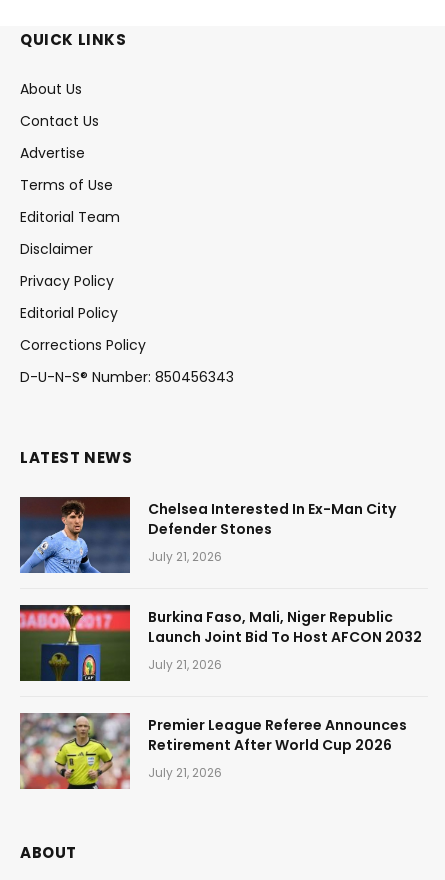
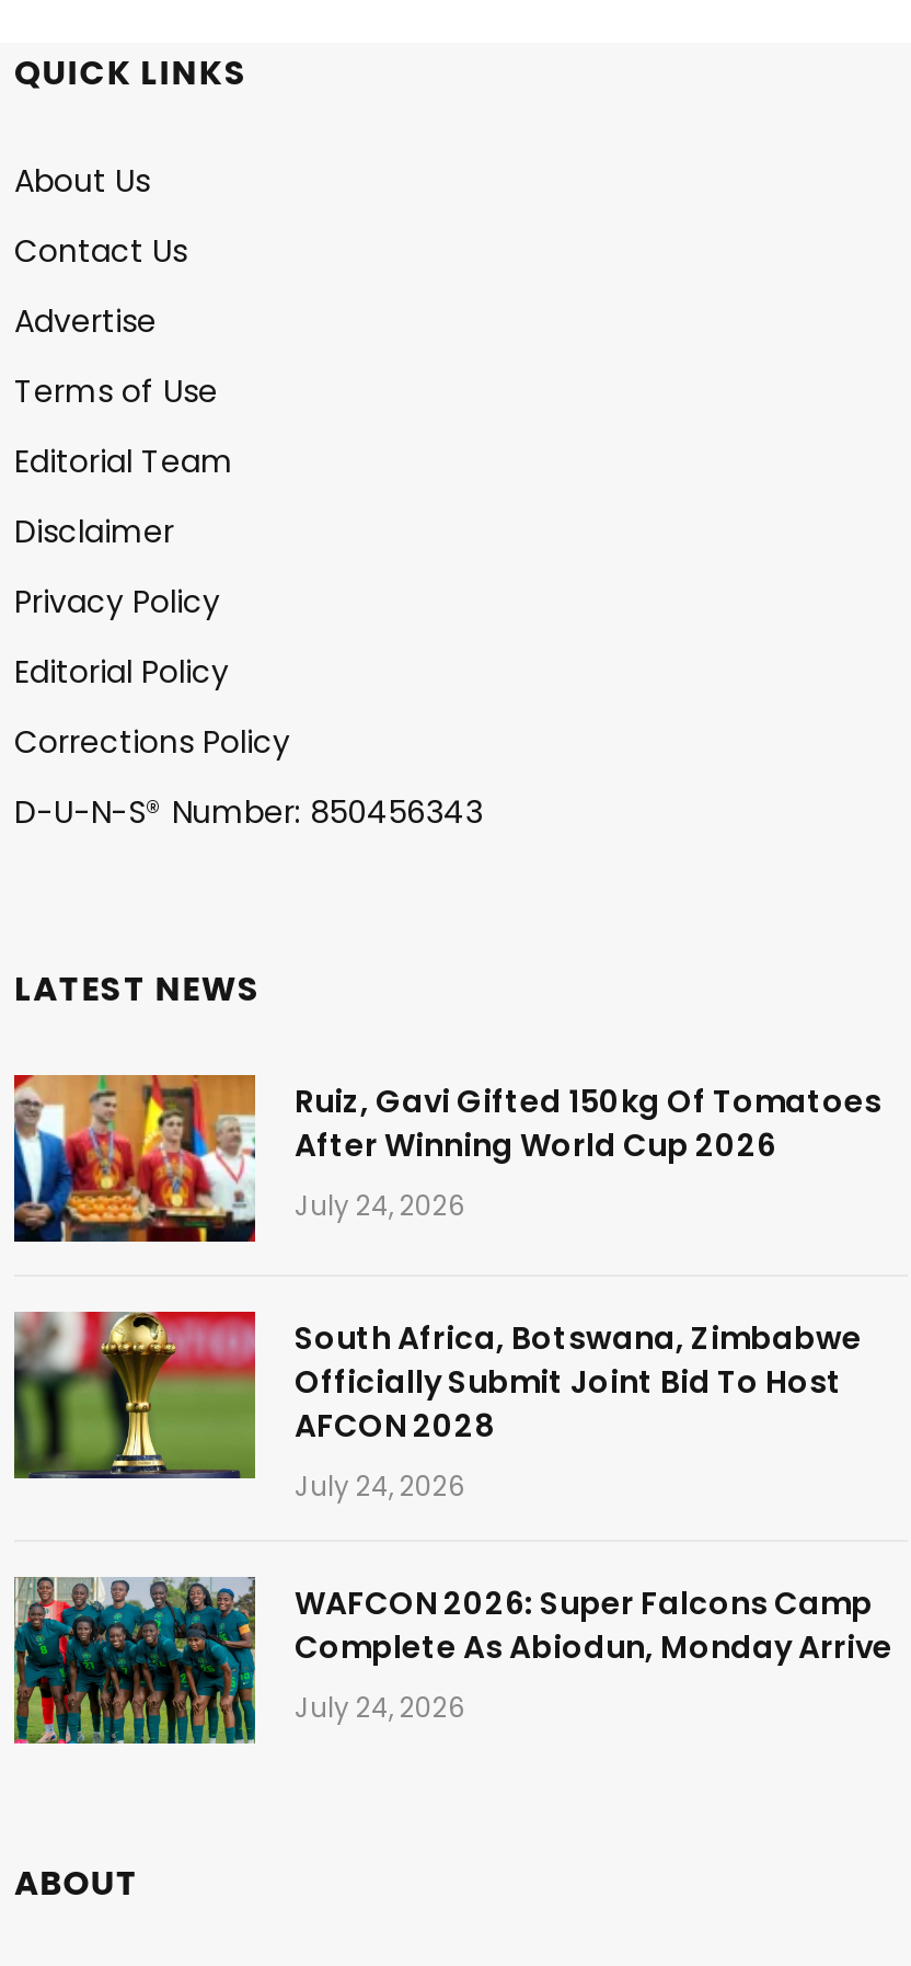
[19,496,396,574] [image] | Chelsea Interested In Ex-Man City | Defender Stones | July 21, 2026 -> [12,1073,881,1244] [image] | Ruiz, Gavi Gifted 150kg Of Tomatoes | After Winning World Cup 2026 | July 24, 2026
[19,604,422,682] [image] | Burkina Faso, Mali, Niger Republic | Launch Joint Bid To Host AFCON 2032 | July 21, 2026 -> [12,1310,862,1506] [image] | South Africa, Botswana, Zimbabwe | Officially Submit Joint Bid To Host | AFCON 2028 | July 24, 2026
[20,713,407,790] [image] | Premier League Referee Announces | Retirement After World Cup 2026 | July 21, 2026 -> [14,1575,892,1746] [image] | WAFCON 2026: Super Falcons Camp | Complete As Abiodun, Monday Arrive | July 24, 2026

